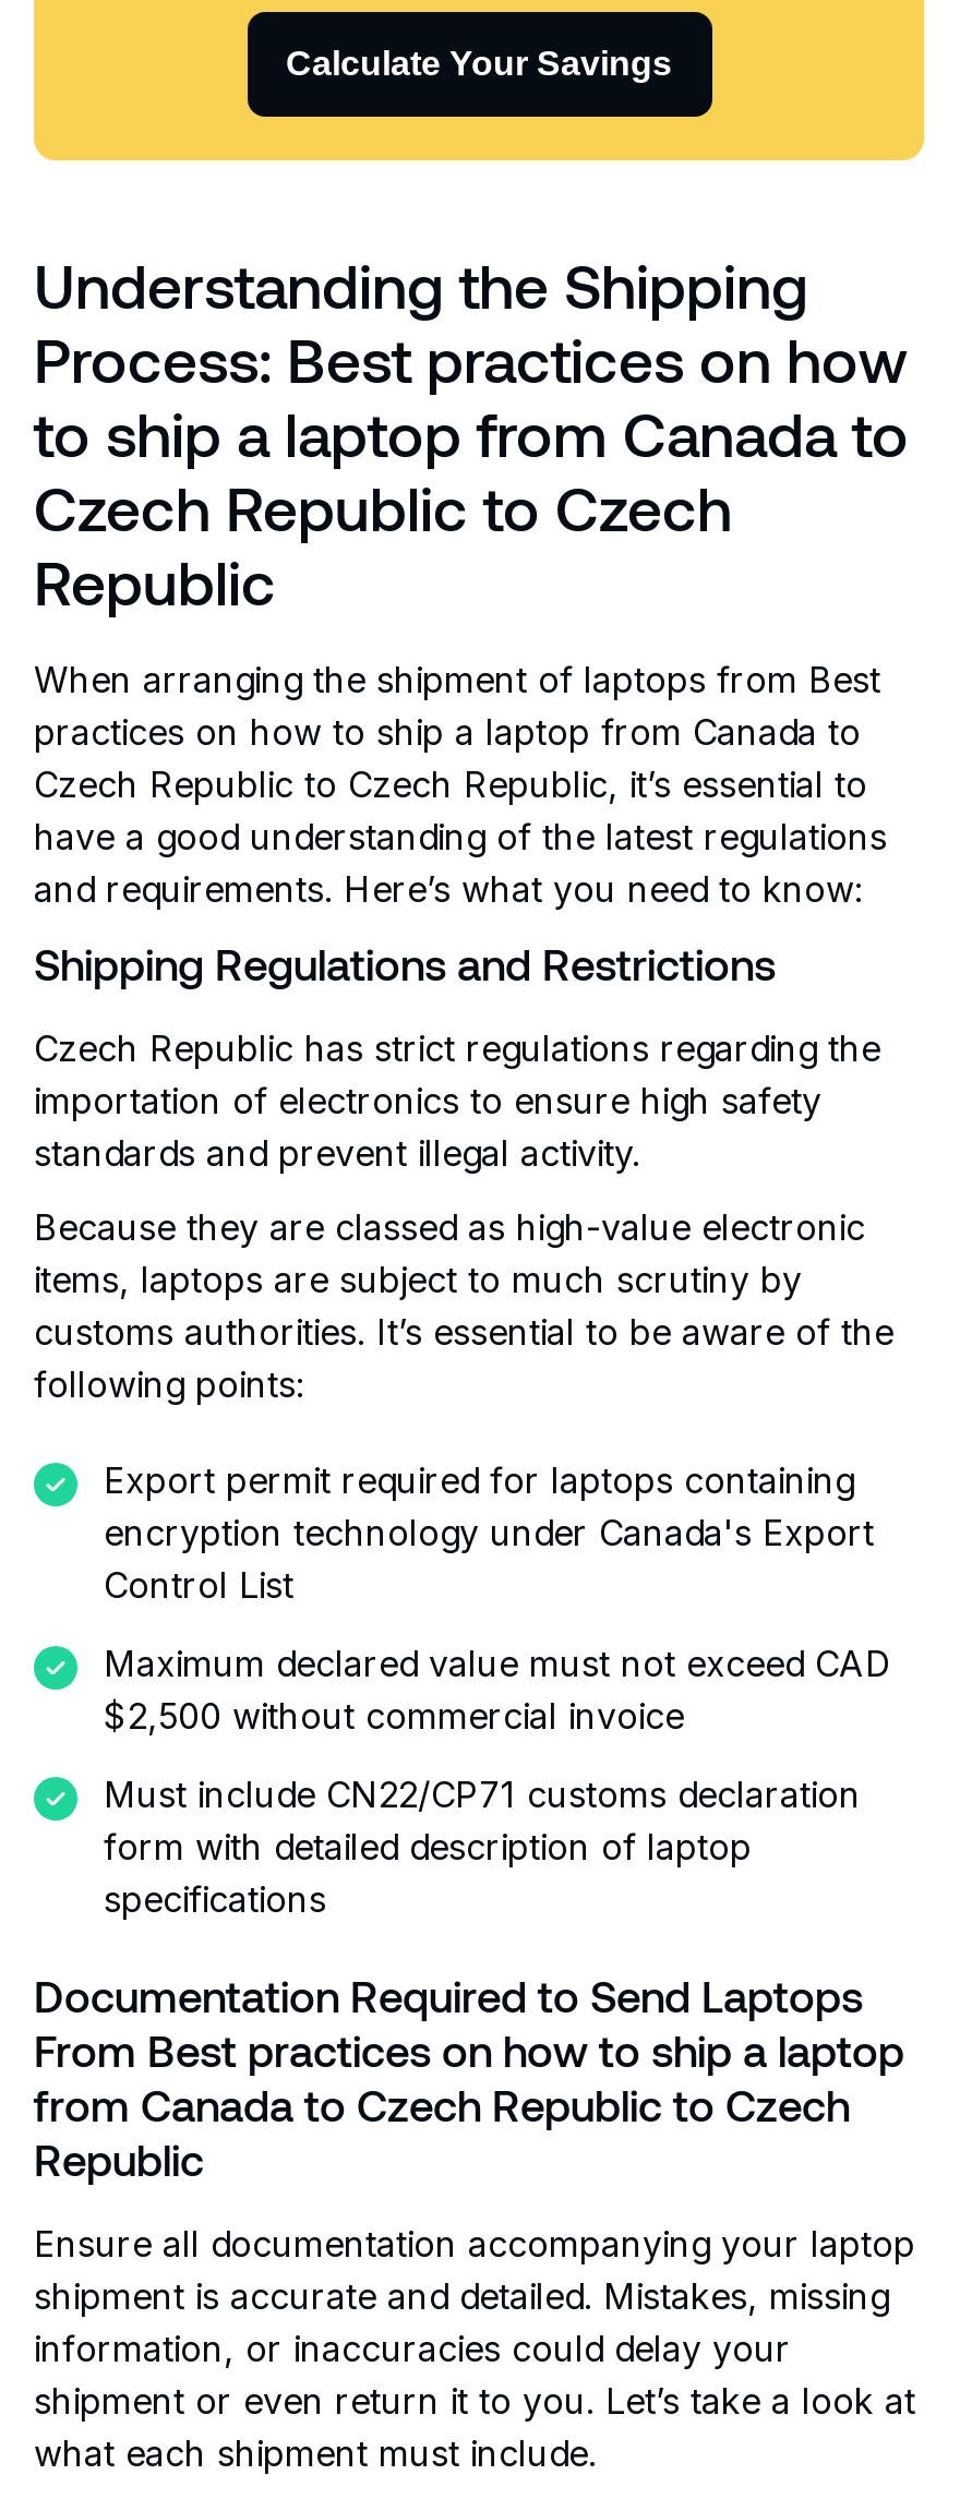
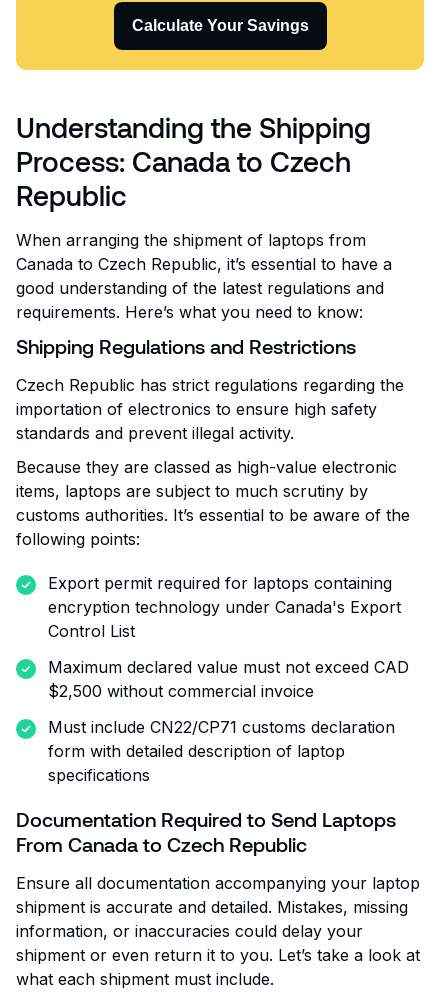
[34,321,909,544] Process: Best practices on how | to ship a laptop from Canada to | Czech Republic to Czech -> [16,144,351,178] Process: Canada to Czech
[34,657,887,910] When arranging the shipment of laptops from Best | practices on how to ship a laptop from Canada to | Czech Republic to Czech Republic, it’s essential to | have a good understanding of the latest regulations | and requirements. Here’s what you need to know: -> [16,230,392,322] When arranging the shipment of laptops from | Canada to Czech Republic, it’s essential to have a | good understanding of the latest regulations and | requirements. Here’s what you need to know:
[34,2023,904,2184] From Best practices on how to ship a laptop | from Canada to Czech Republic to Czech | Republic -> [16,832,307,856] From Canada to Czech Republic

